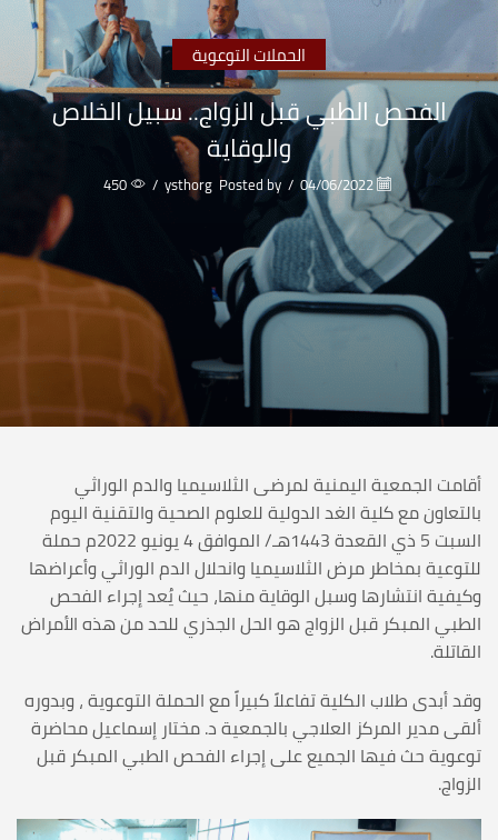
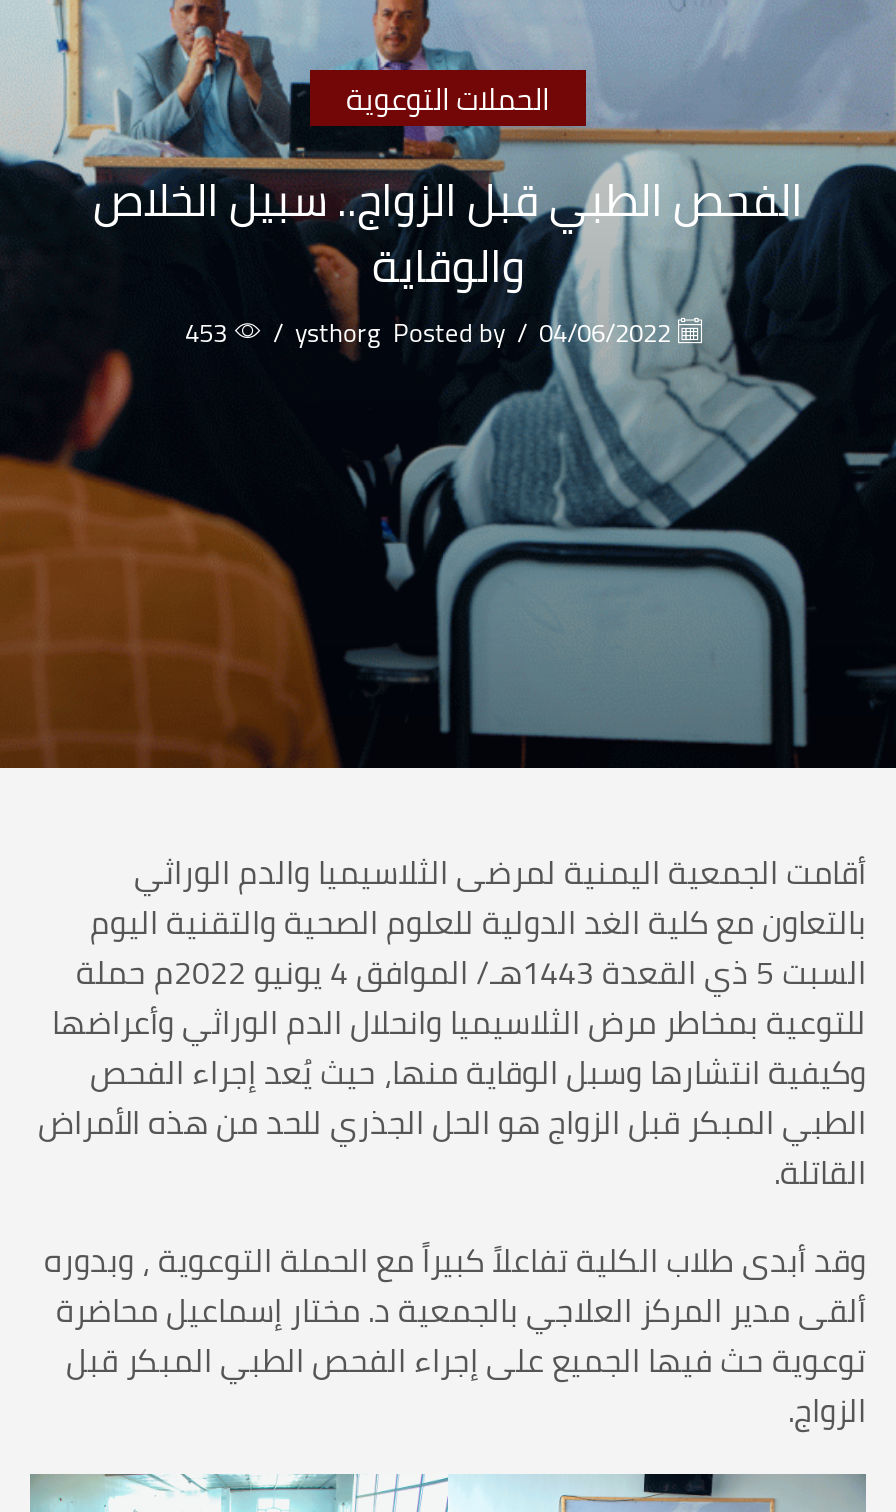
[103,171,126,198] 450 -> [185,308,227,356] 453

